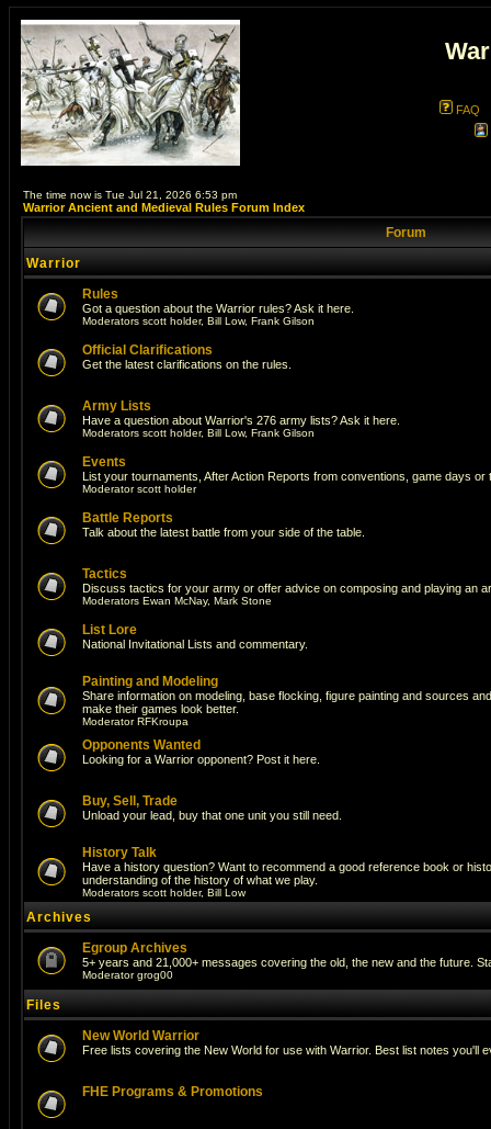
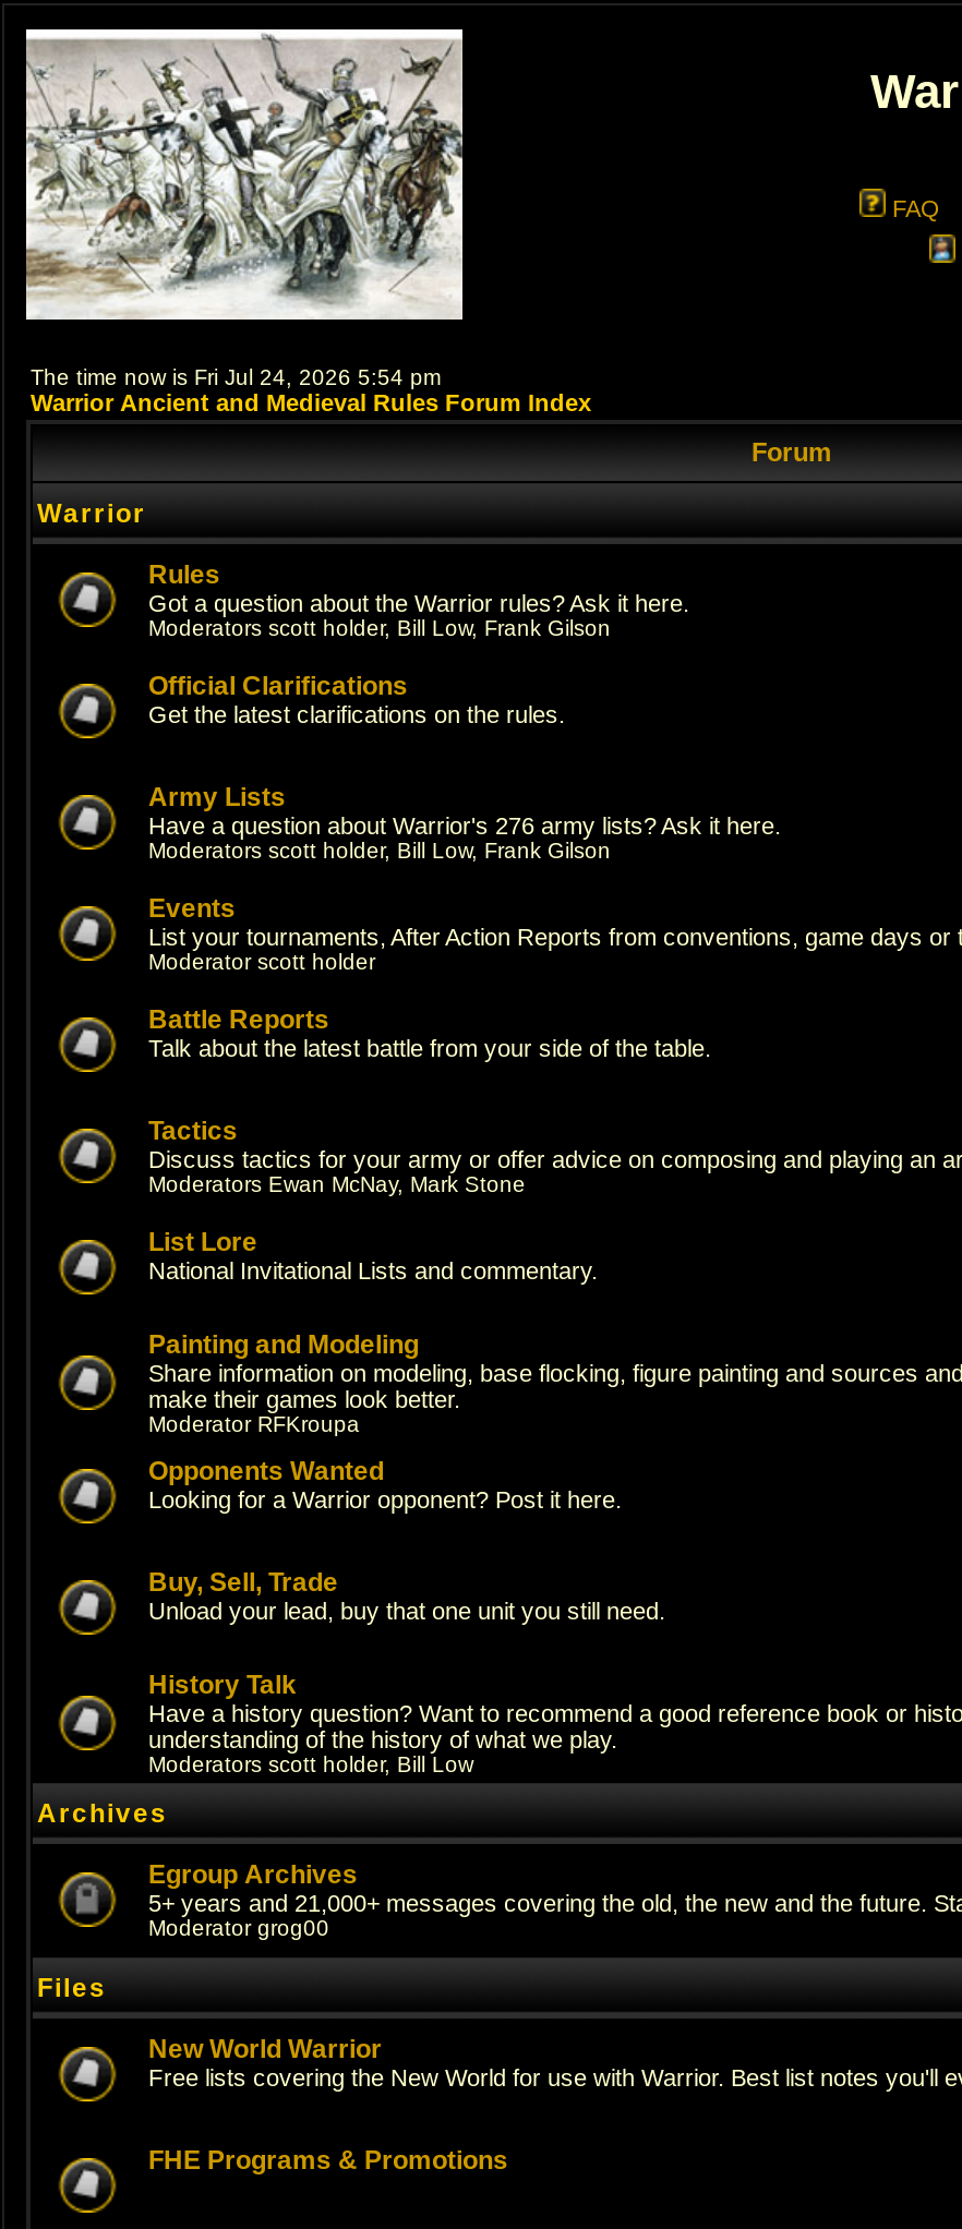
[23,189,237,201] The time now is Tue Jul 21, 2026 6:53 pm -> [31,365,441,389] The time now is Fri Jul 24, 2026 5:54 pm

